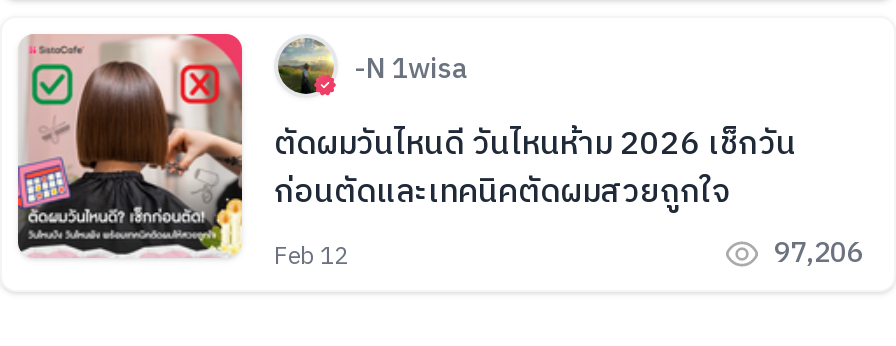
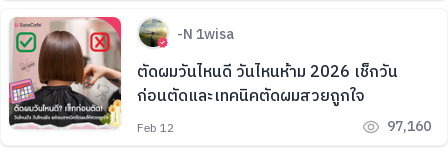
[774,230,862,276] 97,206 -> [387,115,431,138] 97,160

